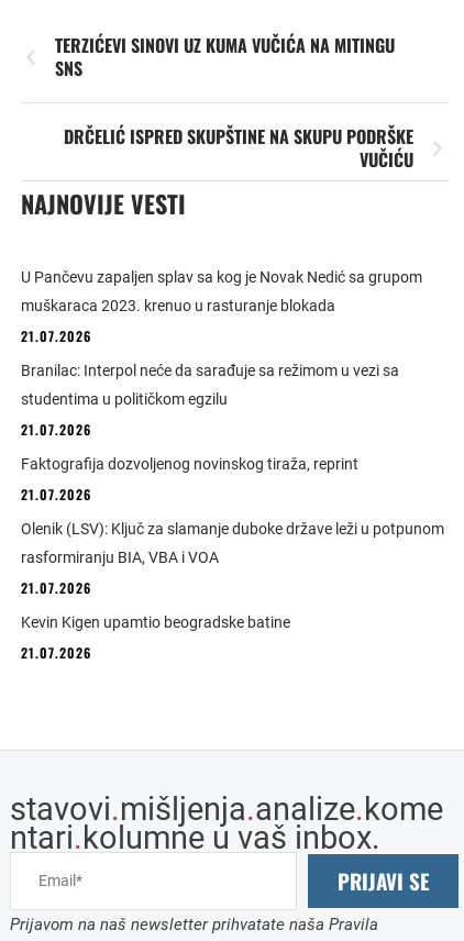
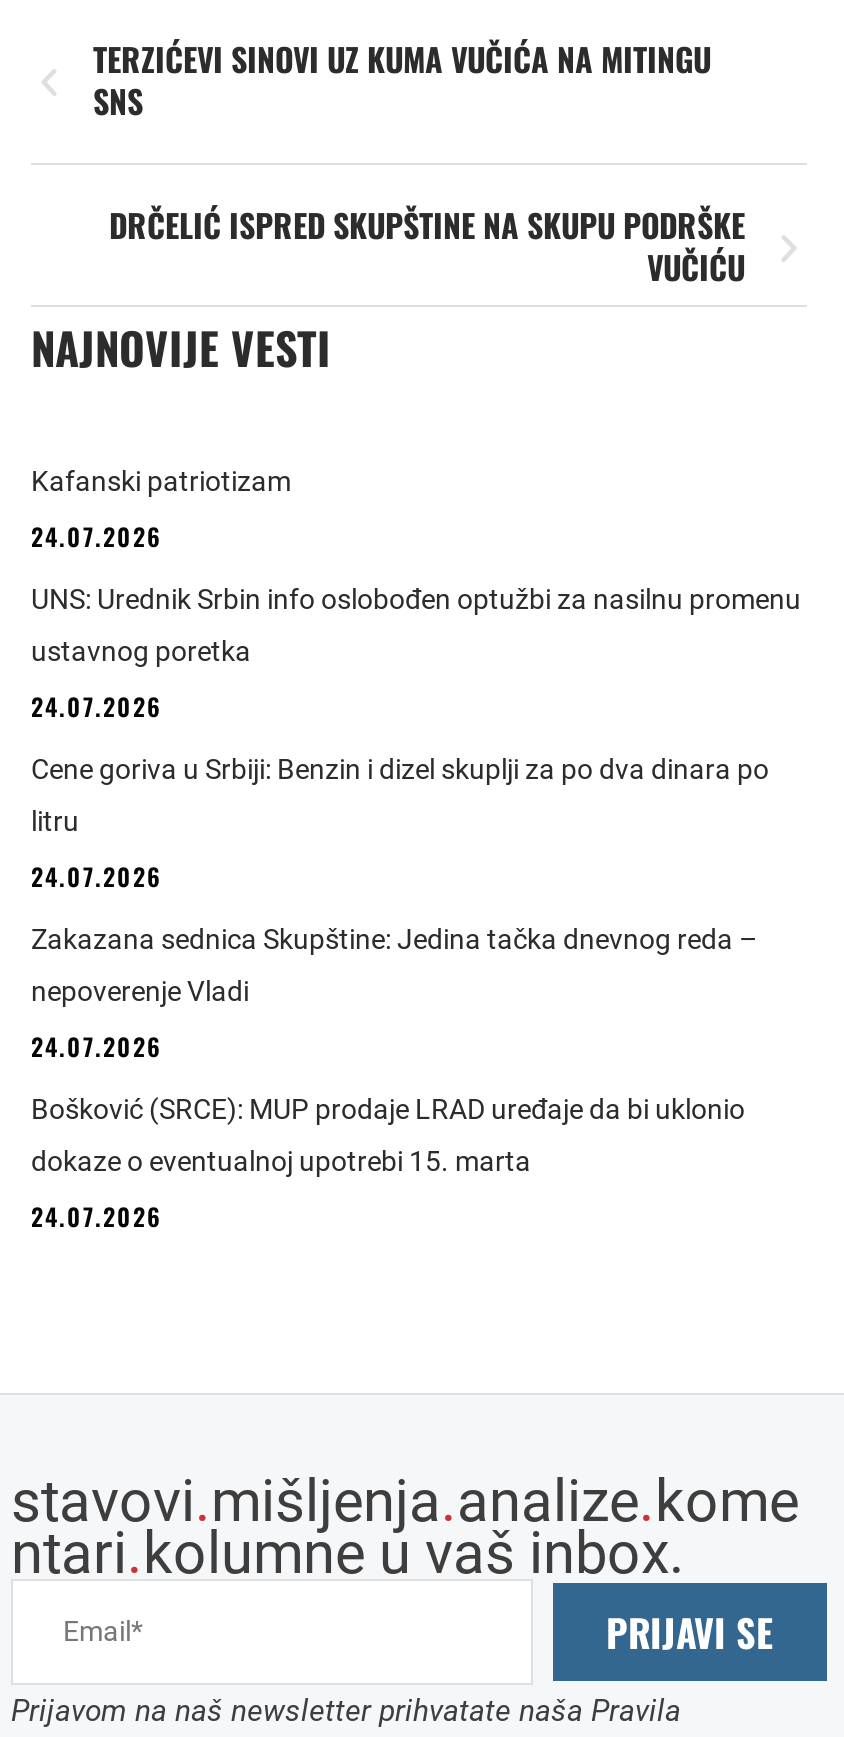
[21,268,444,661] U Pančevu zapaljen splav sa kog je Novak Nedić sa grupom | muškaraca 2023. krenuo u rasturanje blokada | 21.07.2026 | Branilac: Interpol neće da sarađuje sa režimom u vezi sa | studentima u političkom egzilu | 21.07.2026 | Faktografija dozvoljenog novinskog tiraža, reprint | 21.07.2026 | Olenik (LSV): Ključ za slamanje duboke države leži u potpunom | rasformiranju BIA, VBA i VOA | 21.07.2026 | Kevin Kigen upamtio beogradske batine | 21.07.2026 -> [31,464,801,1232] Kafanski patriotizam | 24.07.2026 | UNS: Urednik Srbin info oslobođen optužbi za nasilnu promenu | ustavnog poretka | 24.07.2026 | Cene goriva u Srbiji: Benzin i dizel skuplji za po dva dinara po | litru | 24.07.2026 | Zakazana sednica Skupštine: Jedina tačka dnevnog reda – | nepoverenje Vladi | 24.07.2026 | Bošković (SRCE): MUP prodaje LRAD uređaje da bi uklonio | dokaze o eventualnoj upotrebi 15. marta | 24.07.2026

